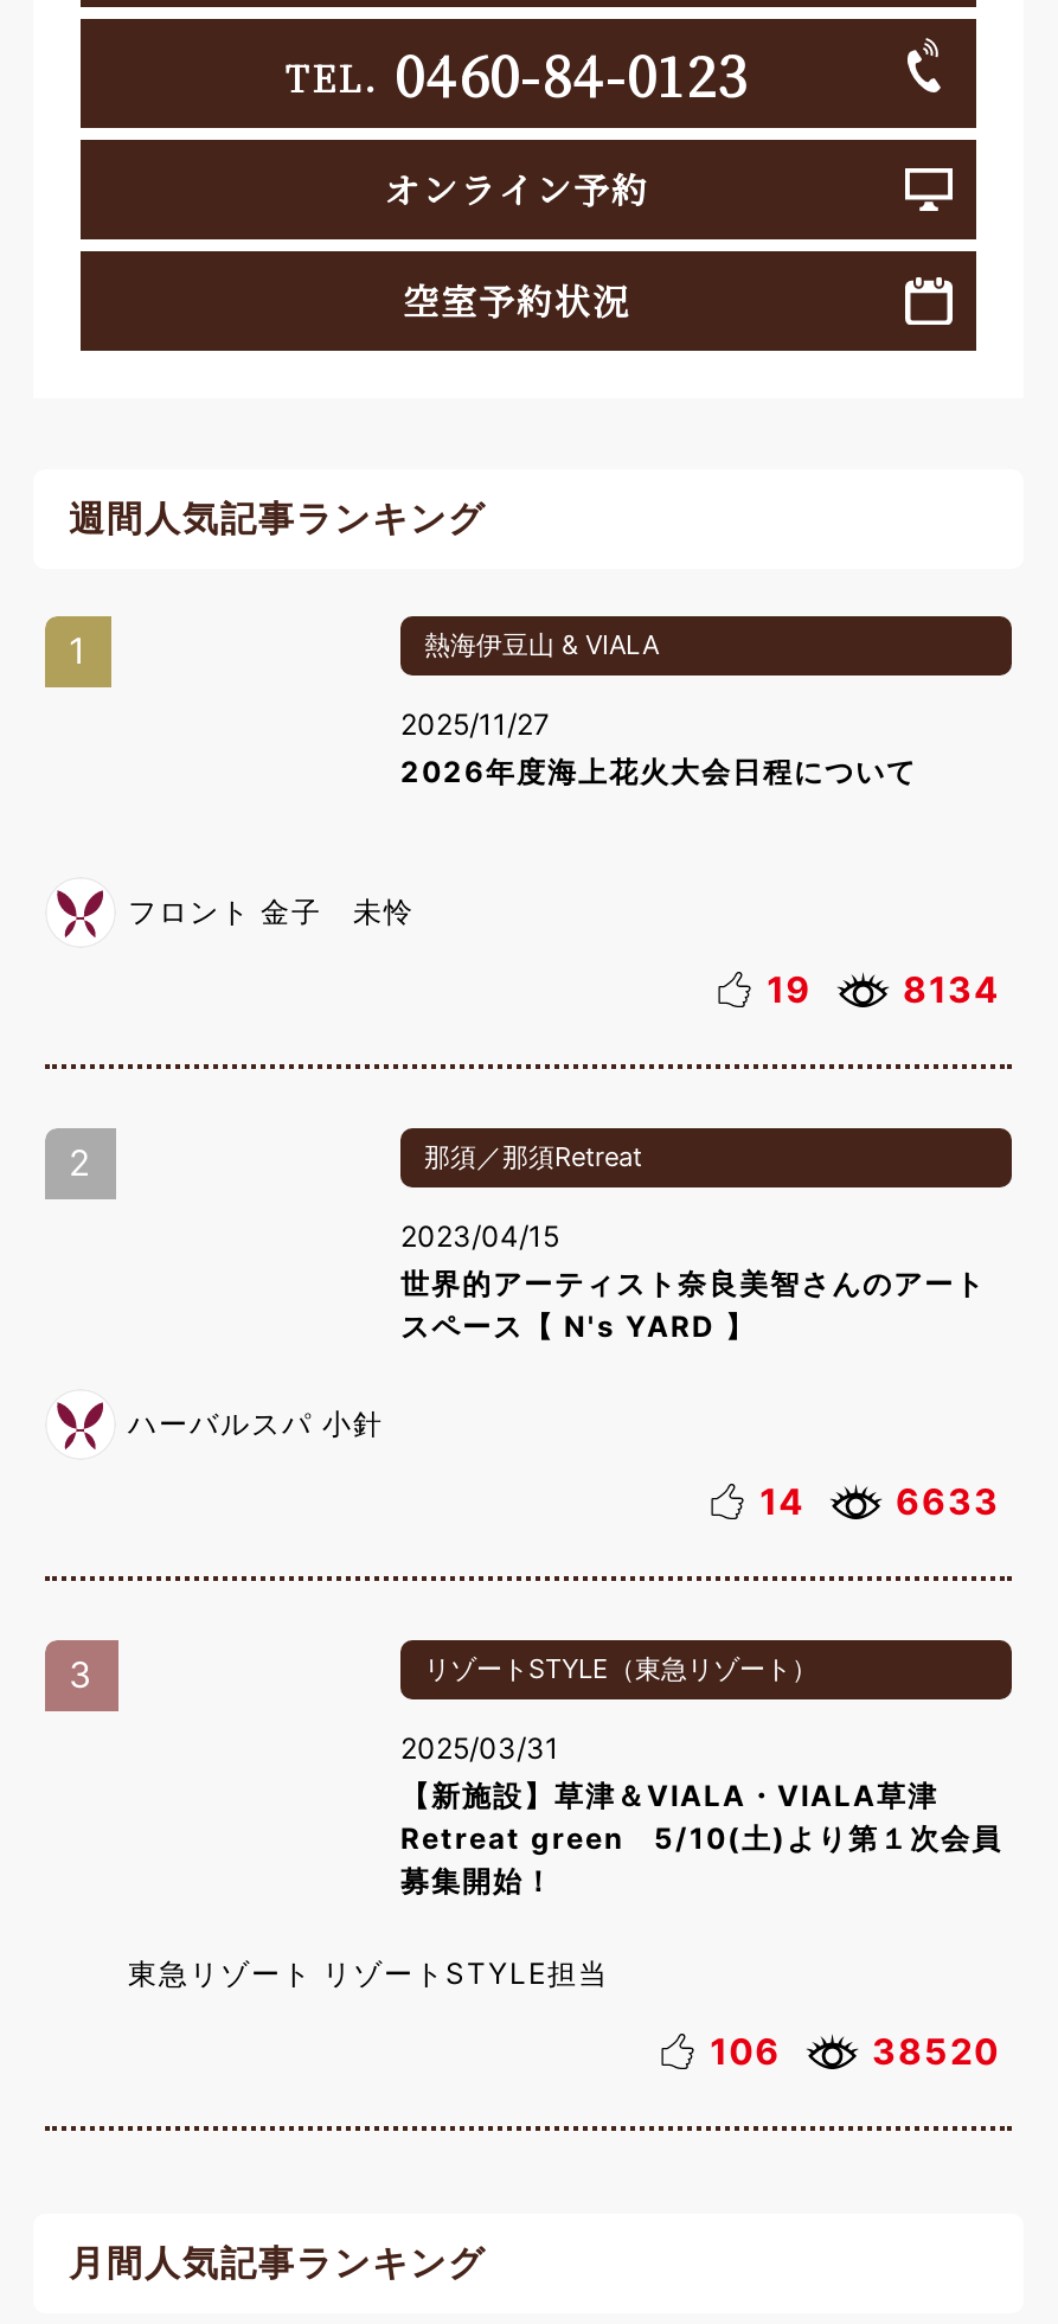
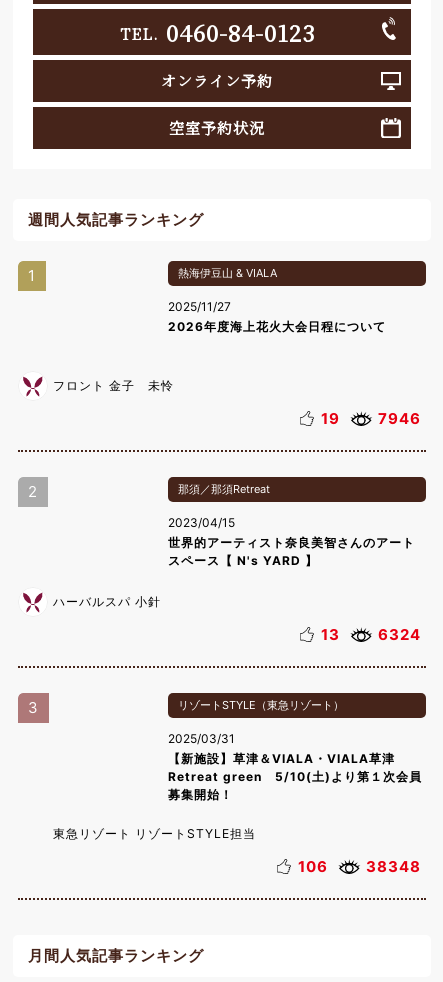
[903,968,1000,1013] 8134 -> [378,409,421,428] 7946
[760,1479,805,1525] 14 -> [321,625,340,644] 13
[896,1479,1000,1525] 6633 -> [378,625,421,644] 6324
[872,2029,1000,2074] 38520 -> [366,857,421,876] 38348

